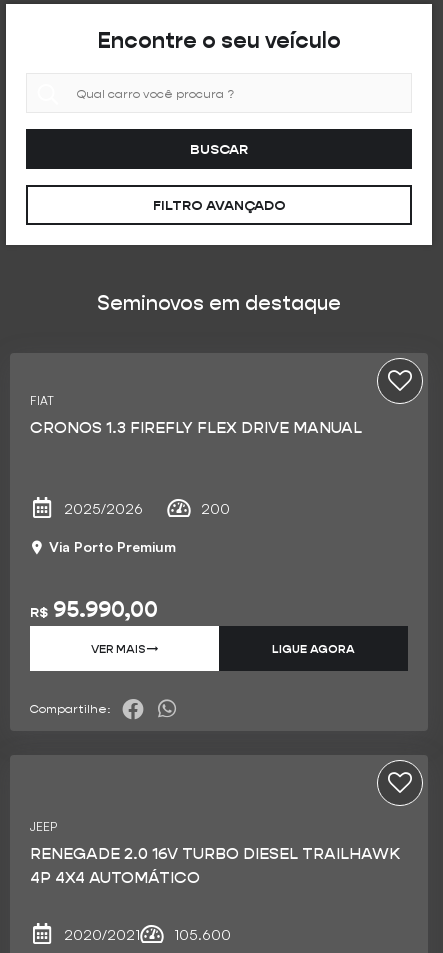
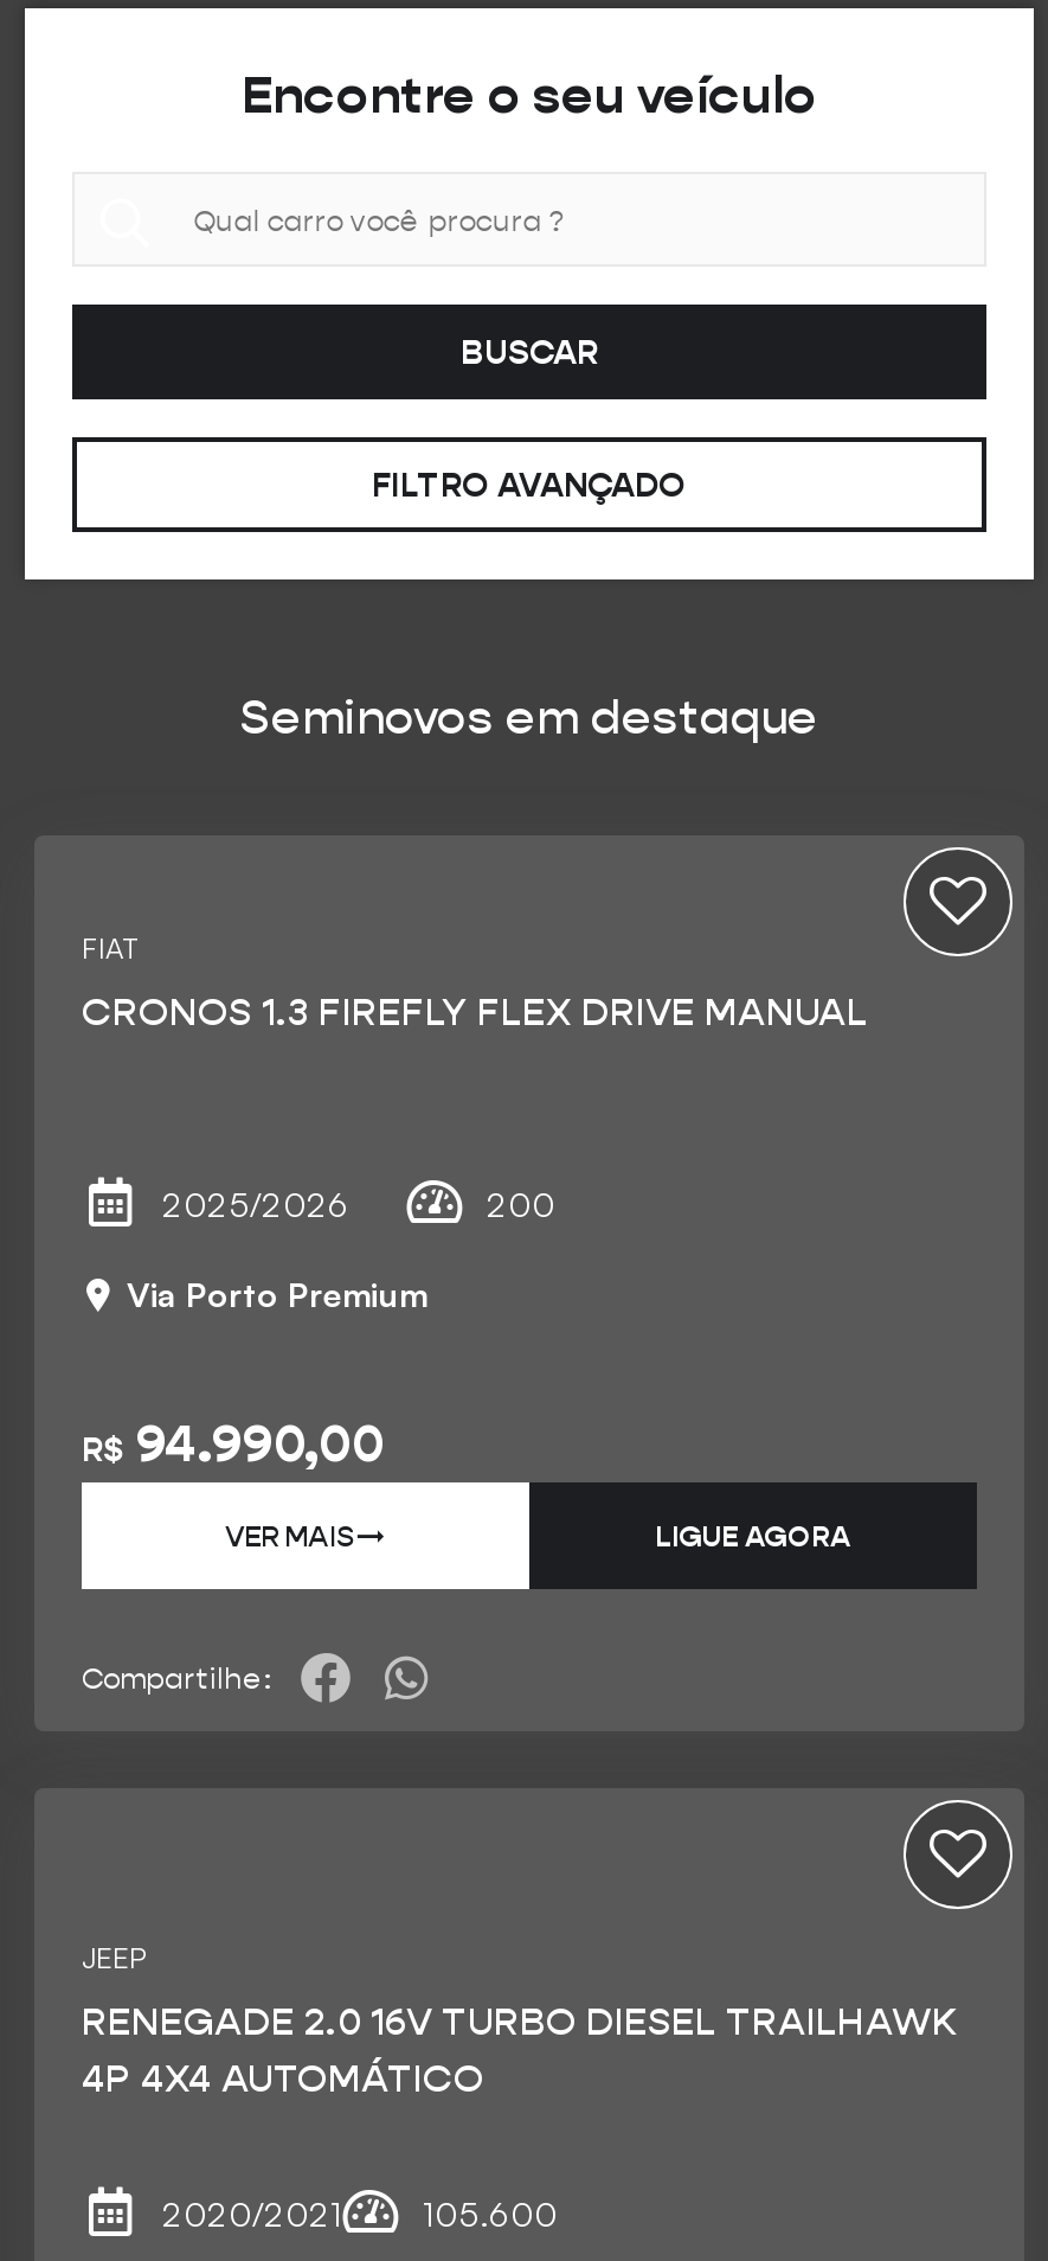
[30,596,158,623] R$95.990,00 -> [82,1412,385,1476] R$94.990,00

